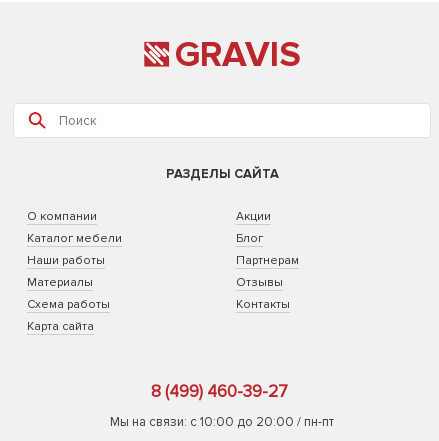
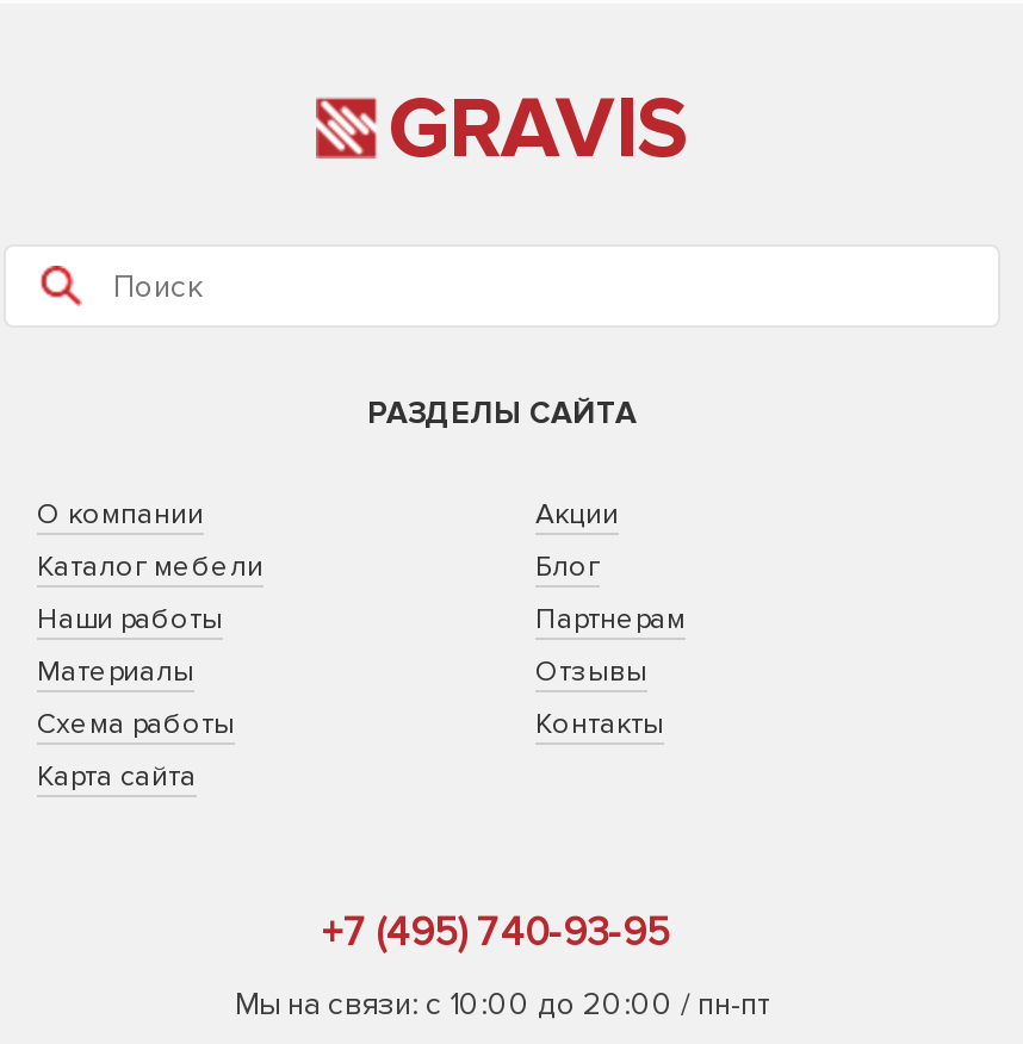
[151,381,288,402] 8 (499) 460-39-27 -> [322,907,670,957] +7 (495) 740-93-95

